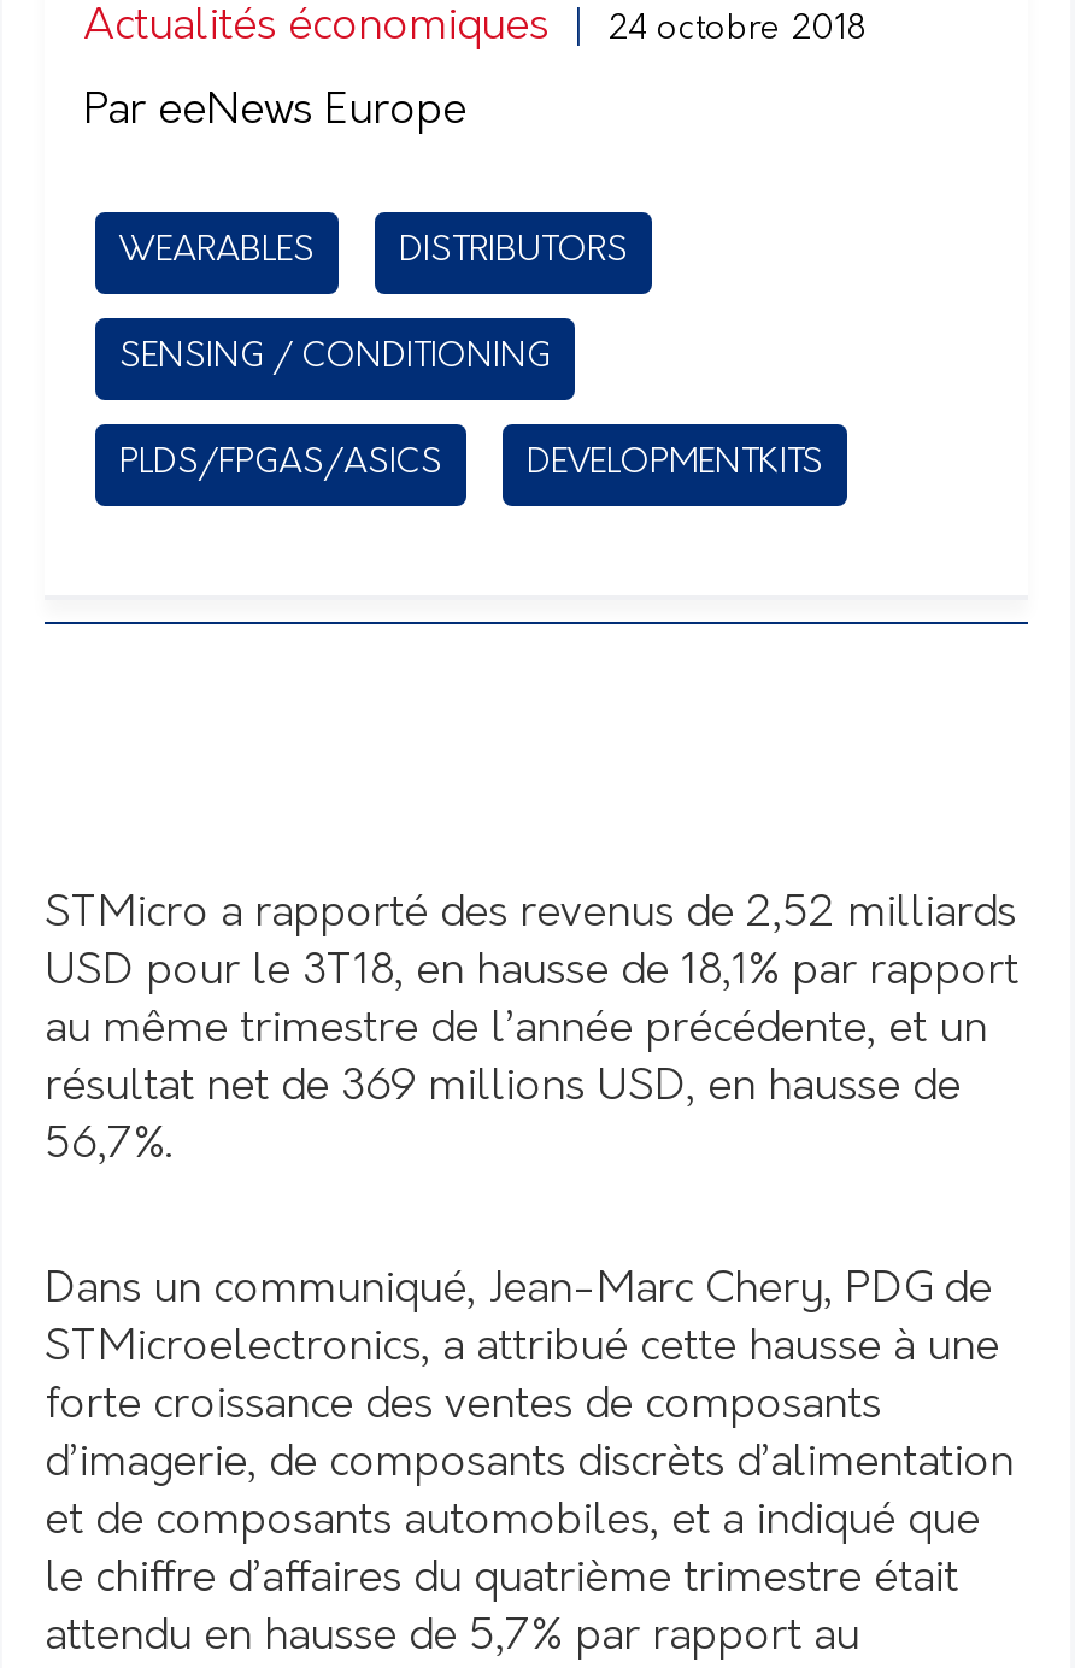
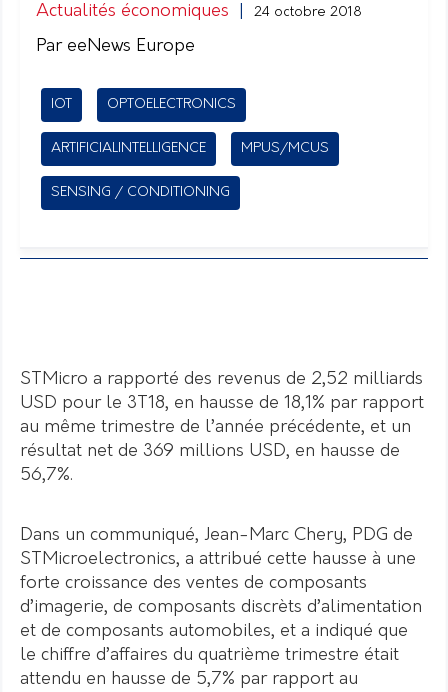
[119,234,628,270] WEARABLES | DISTRIBUTORS -> [51,97,329,156] IOT | OPTOELECTRONICS | ARTIFICIALINTELLIGENCE | MPUS/MCUS
moved [119,340,551,376] -> [51,185,230,200]: SENSING / CONDITIONING
[119,446,823,482] PLDS/FPGAS/ASICS | DEVELOPMENTKITS -> none

